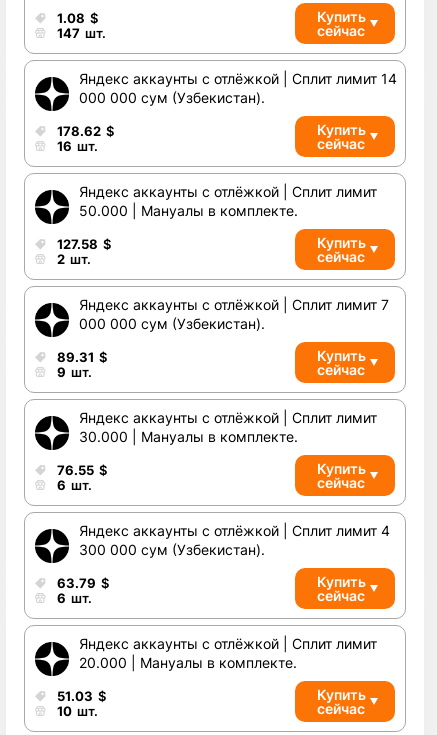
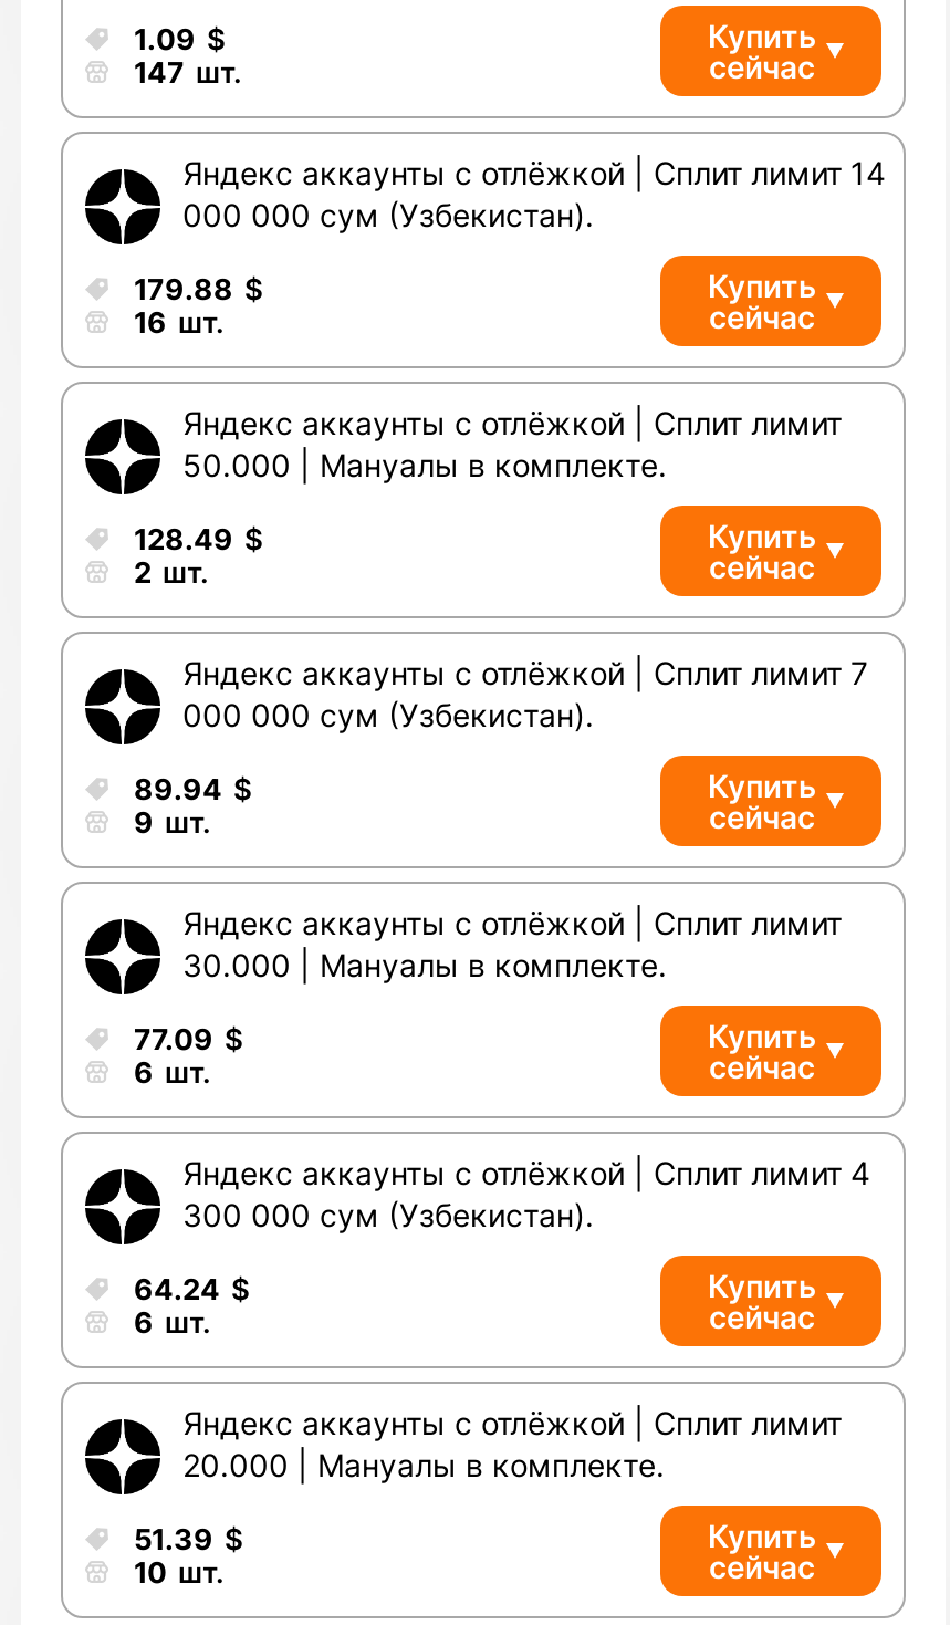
[57,10,98,26] 1.08 $ -> [134,22,225,57] 1.09 $
[57,123,114,139] 178.62 $ -> [134,272,262,307] 179.88 $
[57,236,111,252] 127.58 $ -> [134,522,262,557] 128.49 $
[57,349,107,365] 89.31 $ -> [134,772,251,807] 89.94 $
[57,462,107,478] 76.55 $ -> [134,1022,242,1057] 77.09 $
[57,575,109,591] 63.79 $ -> [134,1272,249,1307] 64.24 $
[57,688,106,704] 51.03 $ -> [134,1522,242,1557] 51.39 $

